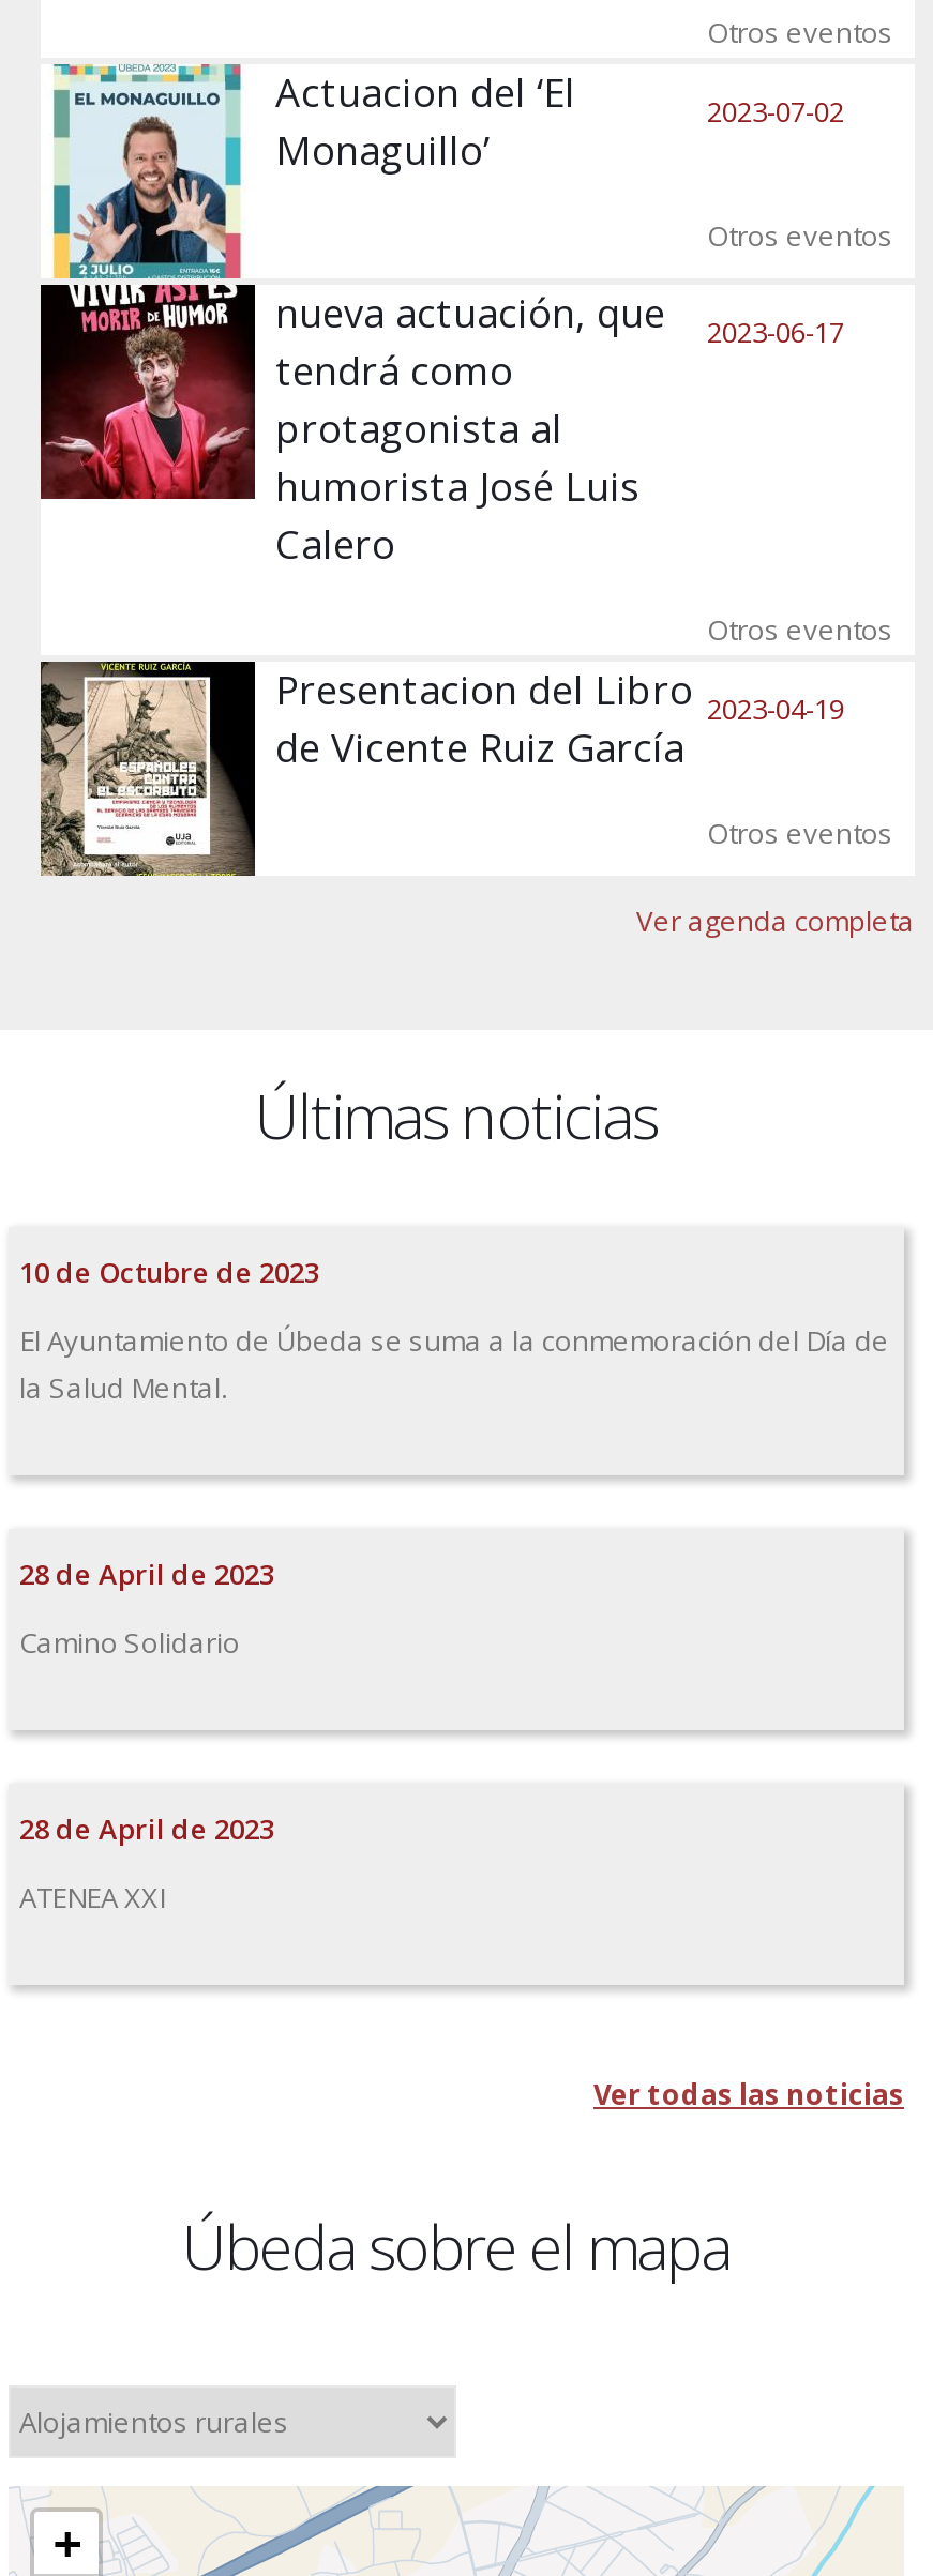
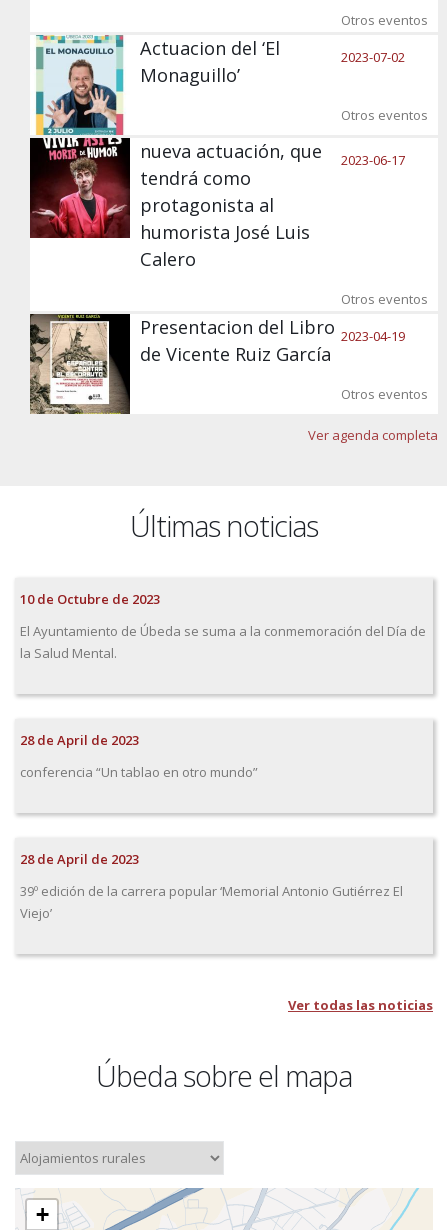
[19,1623,240,1662] Camino Solidario -> [20,763,258,781] conferencia “Un tablao en otro mundo”
[19,1878,165,1916] ATENEA XXI -> [20,882,403,922] 39º edición de la carrera popular ‘Memorial Antonio Gutiérrez El | Viejo’

